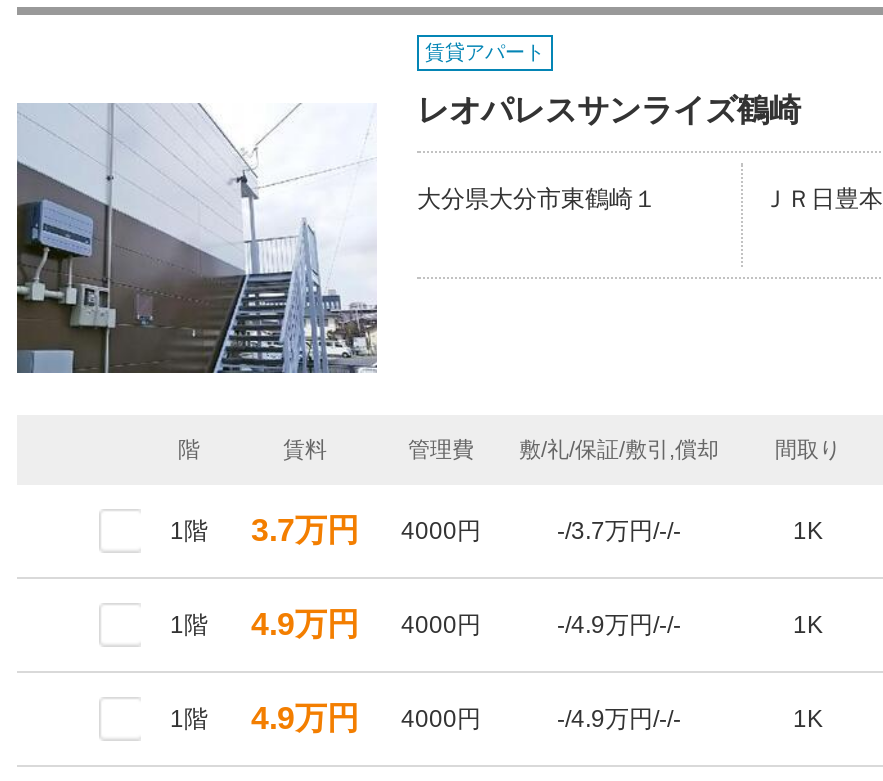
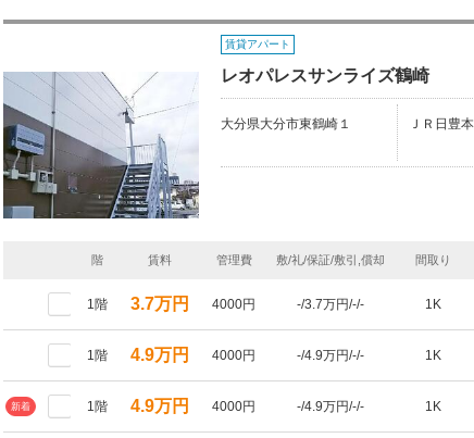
none -> [11,401,30,412] 新着

